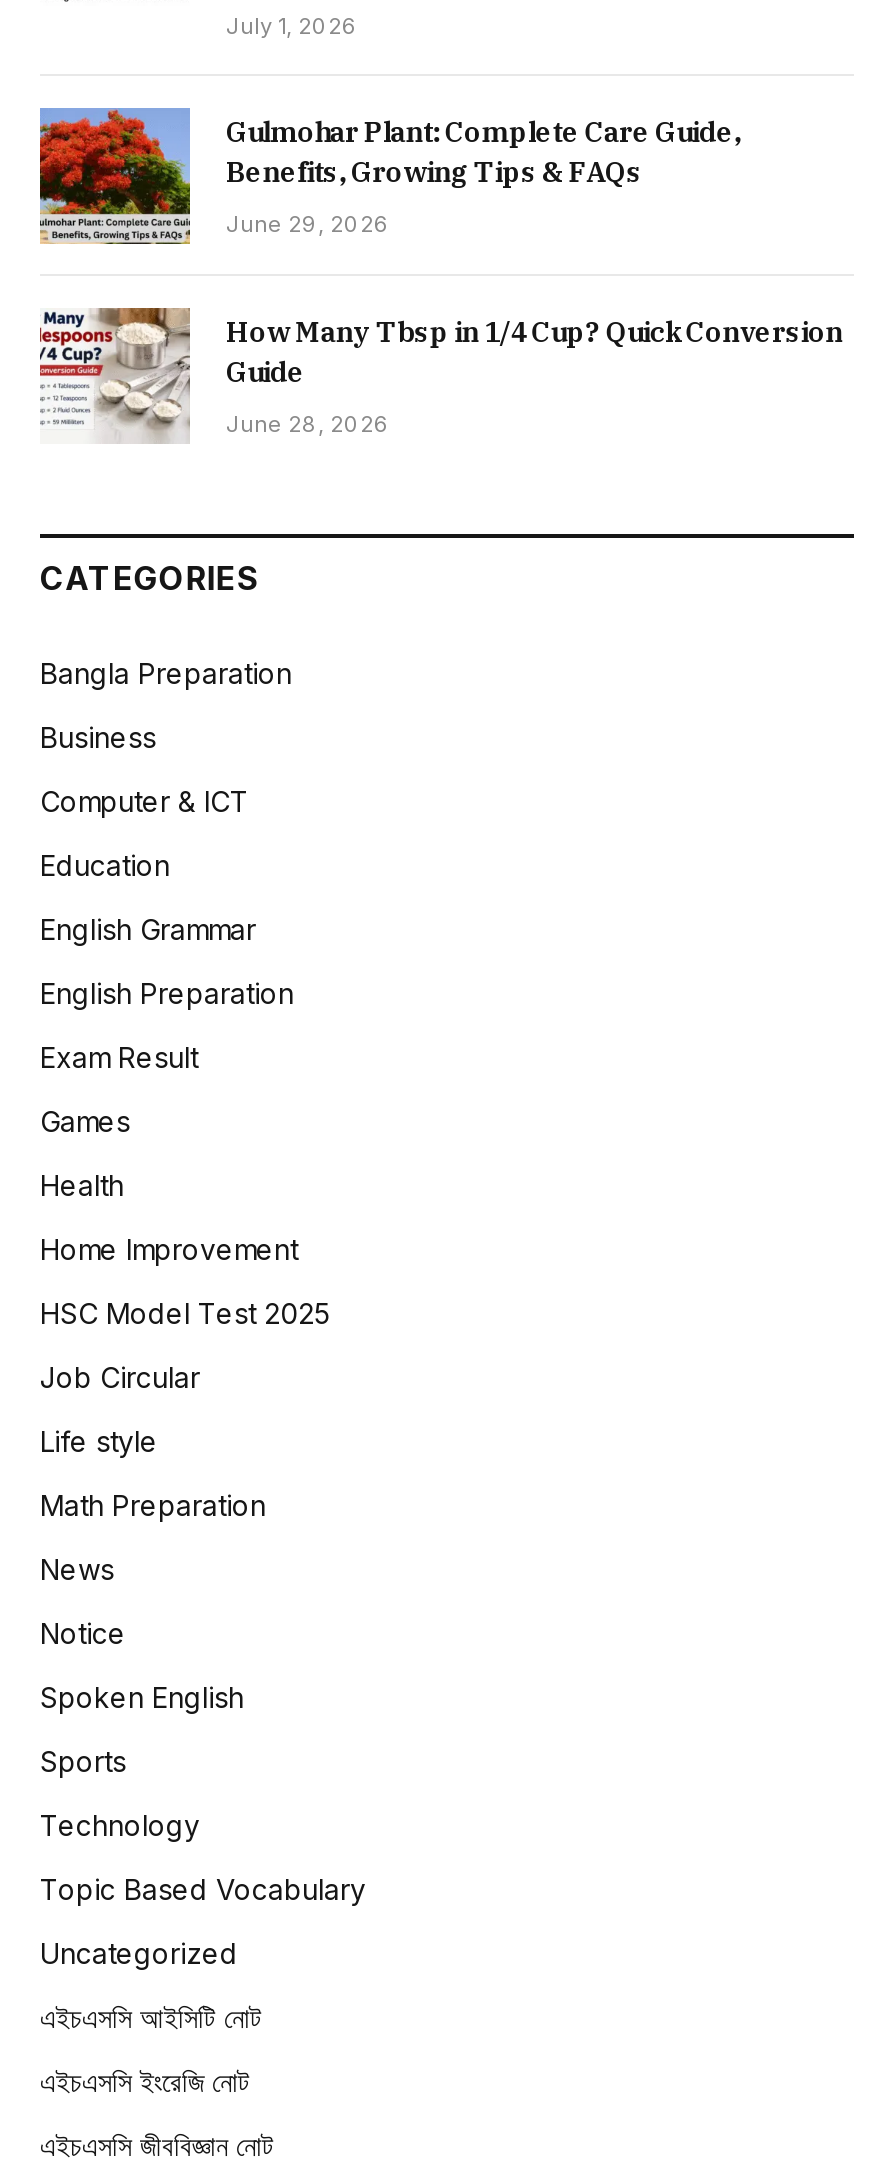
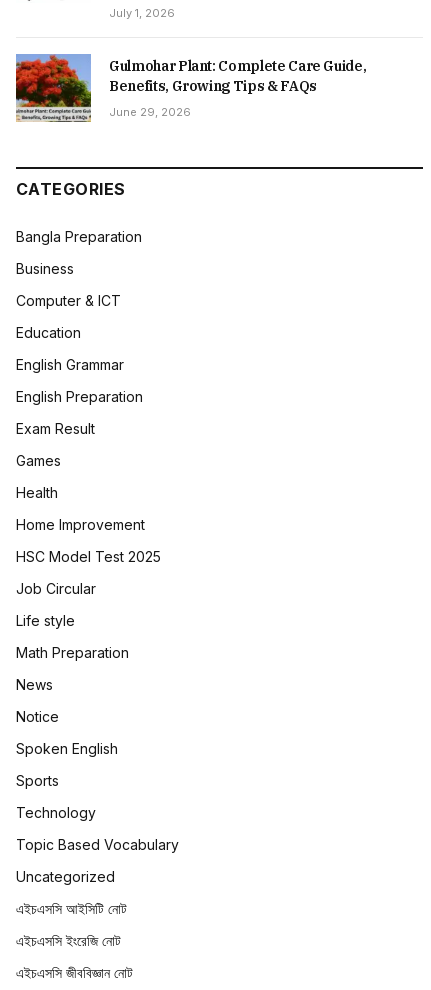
[38,306,843,444] [image] | How Many Tbsp in 1/4 Cup? Quick Conversion | Guide | June 28, 2026 -> none

